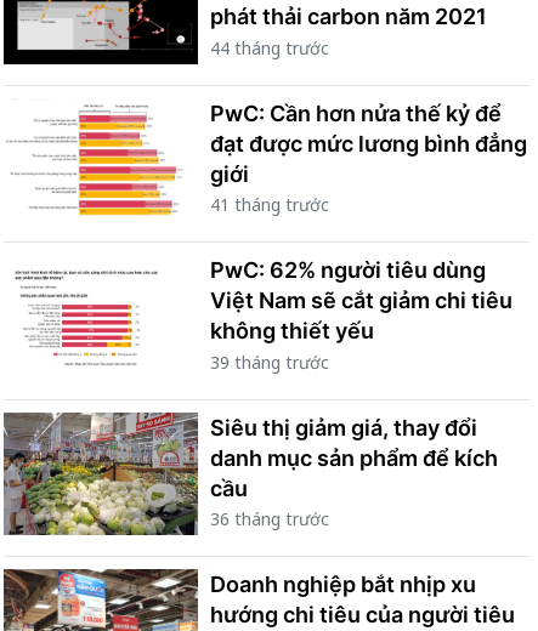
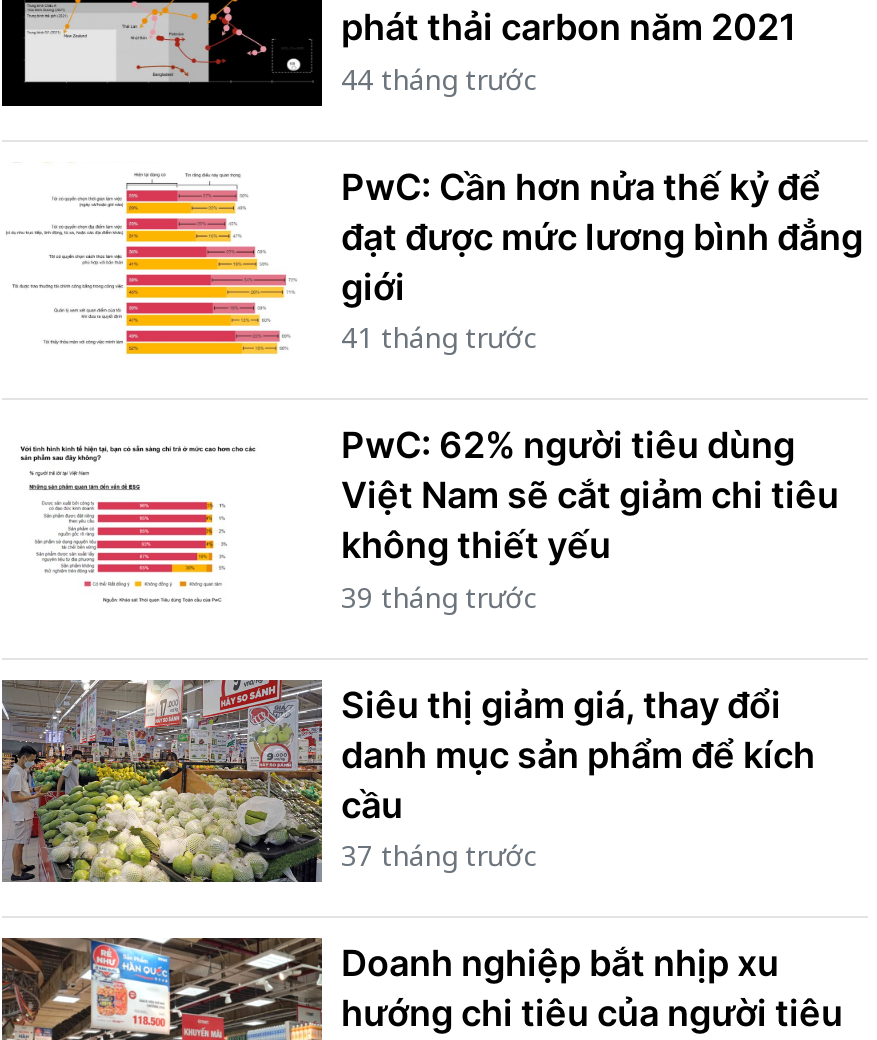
[209,507,329,530] 36 tháng trước -> [341,836,537,874] 37 tháng trước

